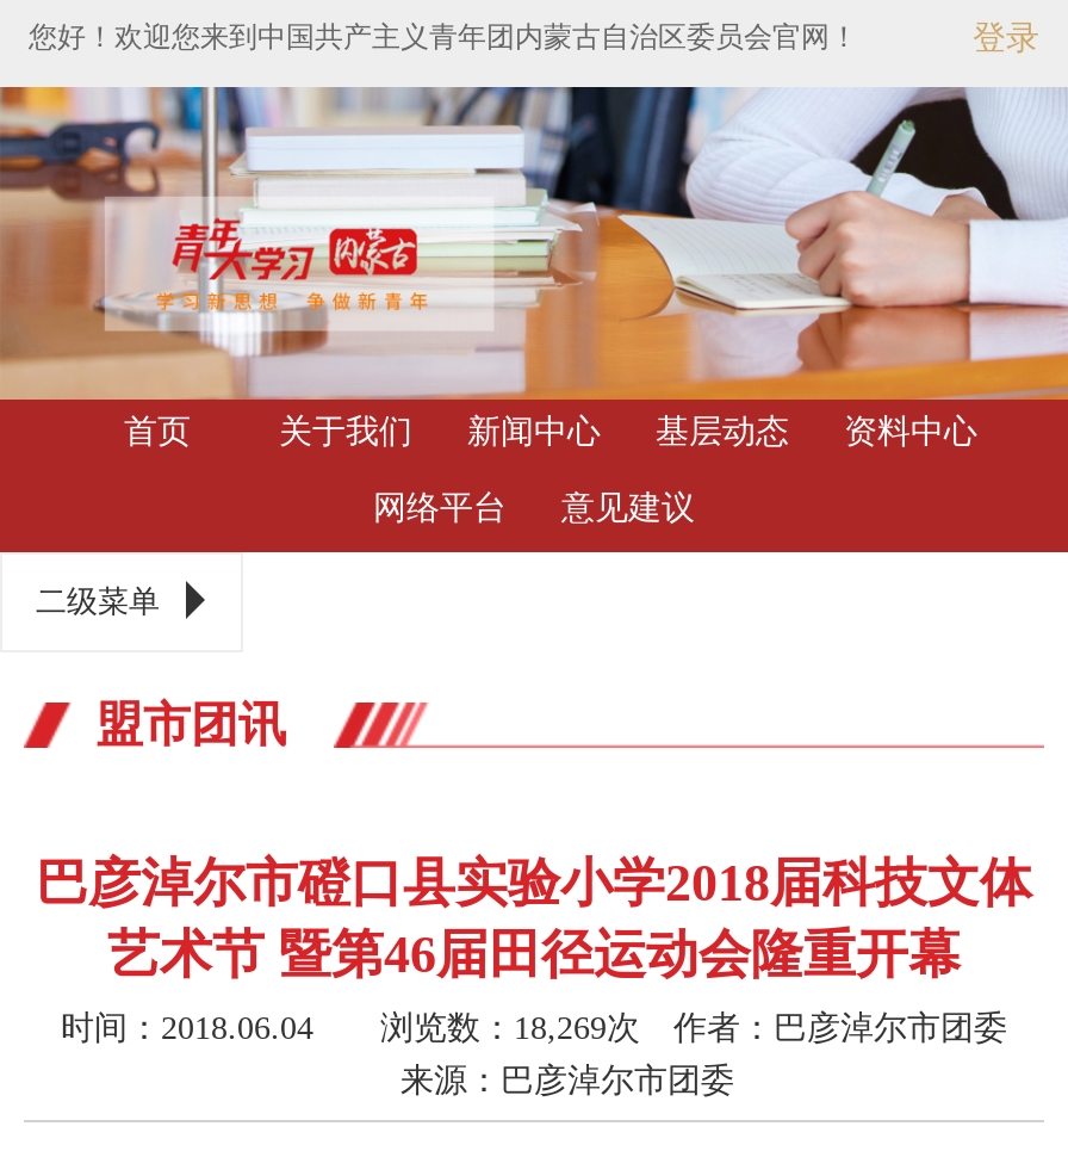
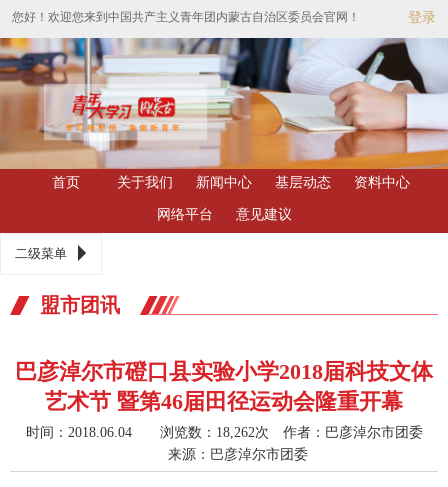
[61,1010,1007,1045] 时间：2018.06.04 浏览数：18,269次作者：巴彦淖尔市团委 -> [25,425,422,440] 时间：2018.06.04 浏览数：18,262次作者：巴彦淖尔市团委

